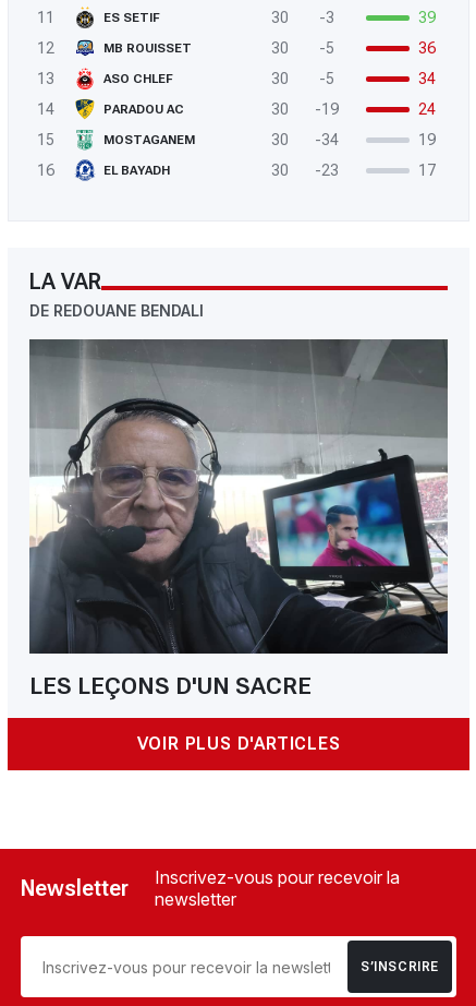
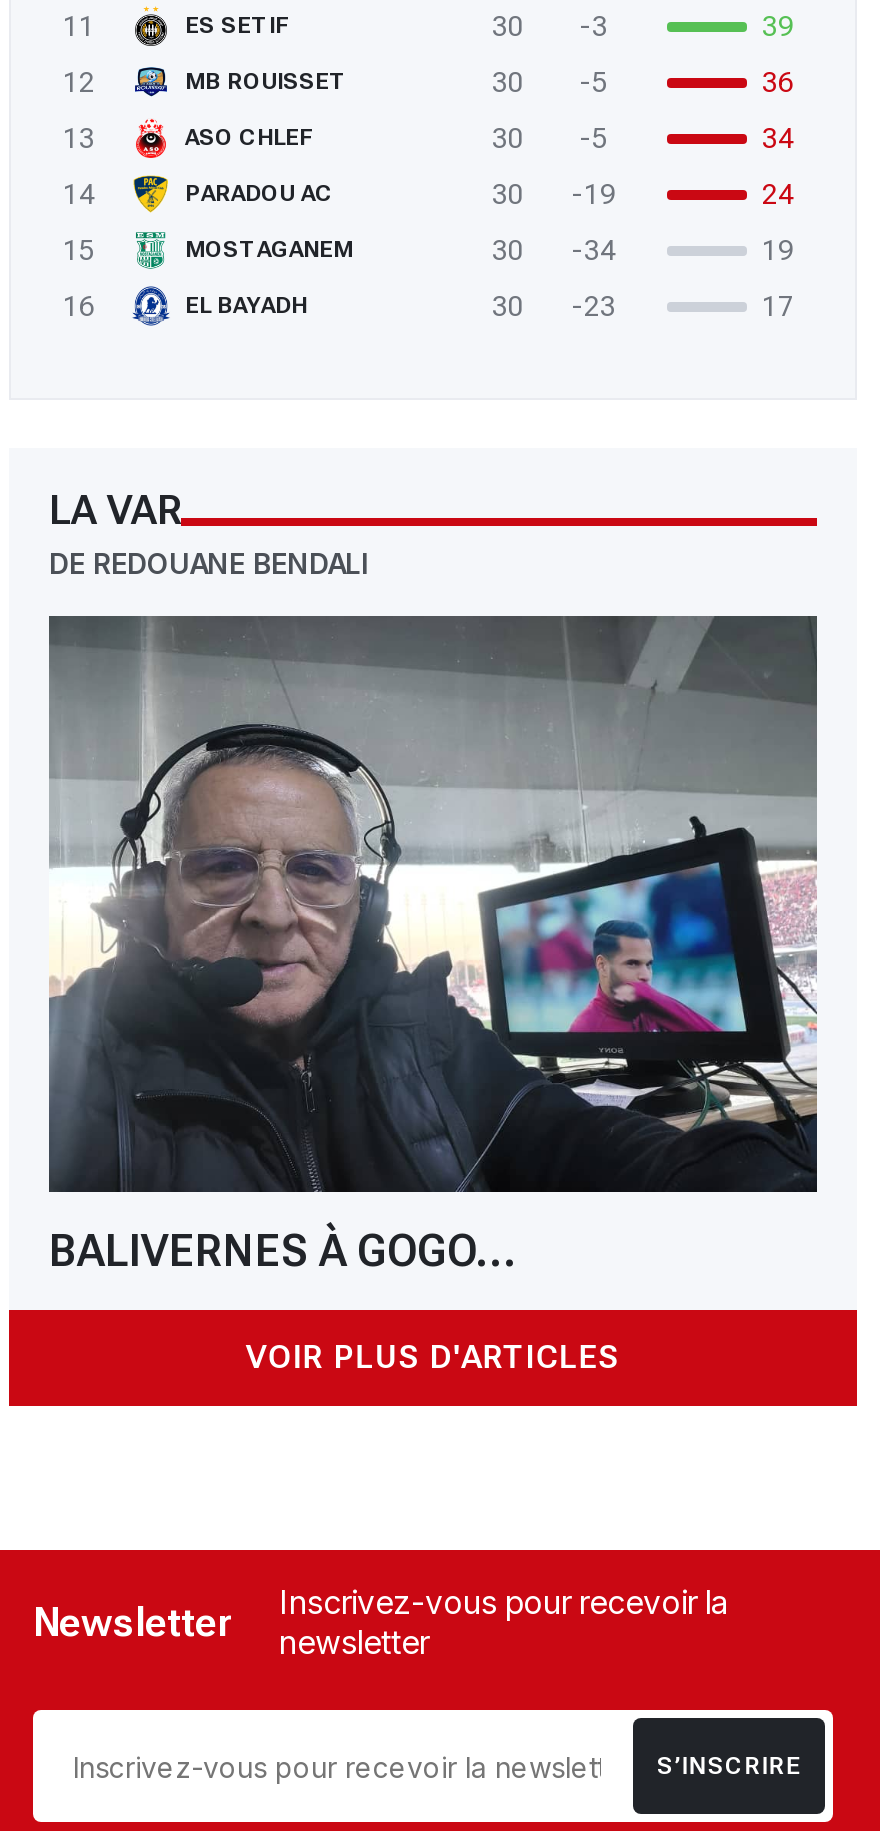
[29,672,312,700] LES LEÇONS D'UN SACRE -> [49,1226,517,1276] BALIVERNES À GOGO...

